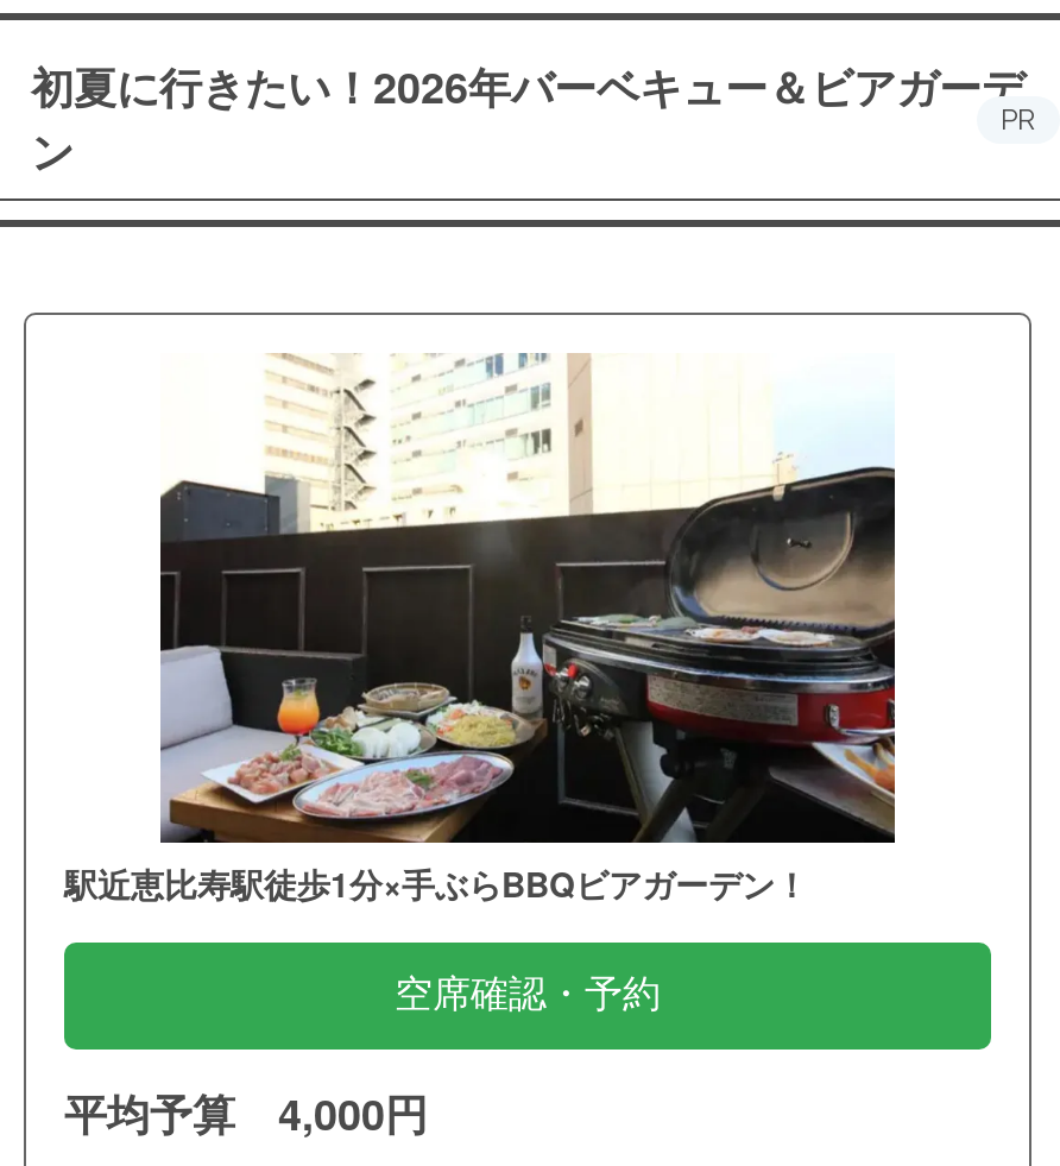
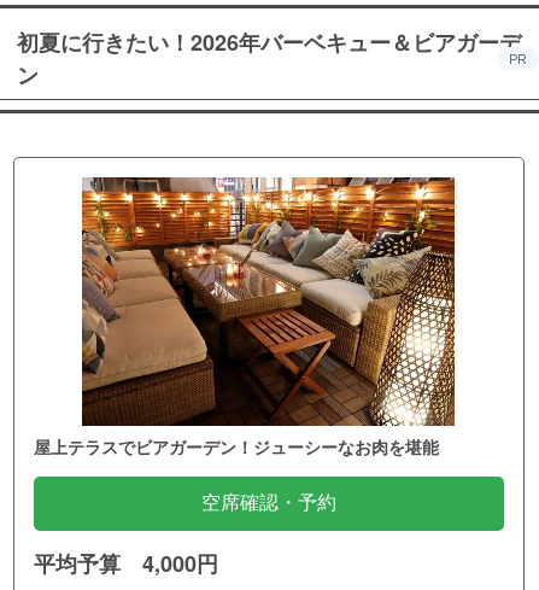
[64,353,898,907] [image] | 駅近恵比寿駅徒歩1分×手ぶらBBQビアガーデン！ -> [34,176,456,459] [image] | 屋上テラスでビアガーデン！ジューシーなお肉を堪能

